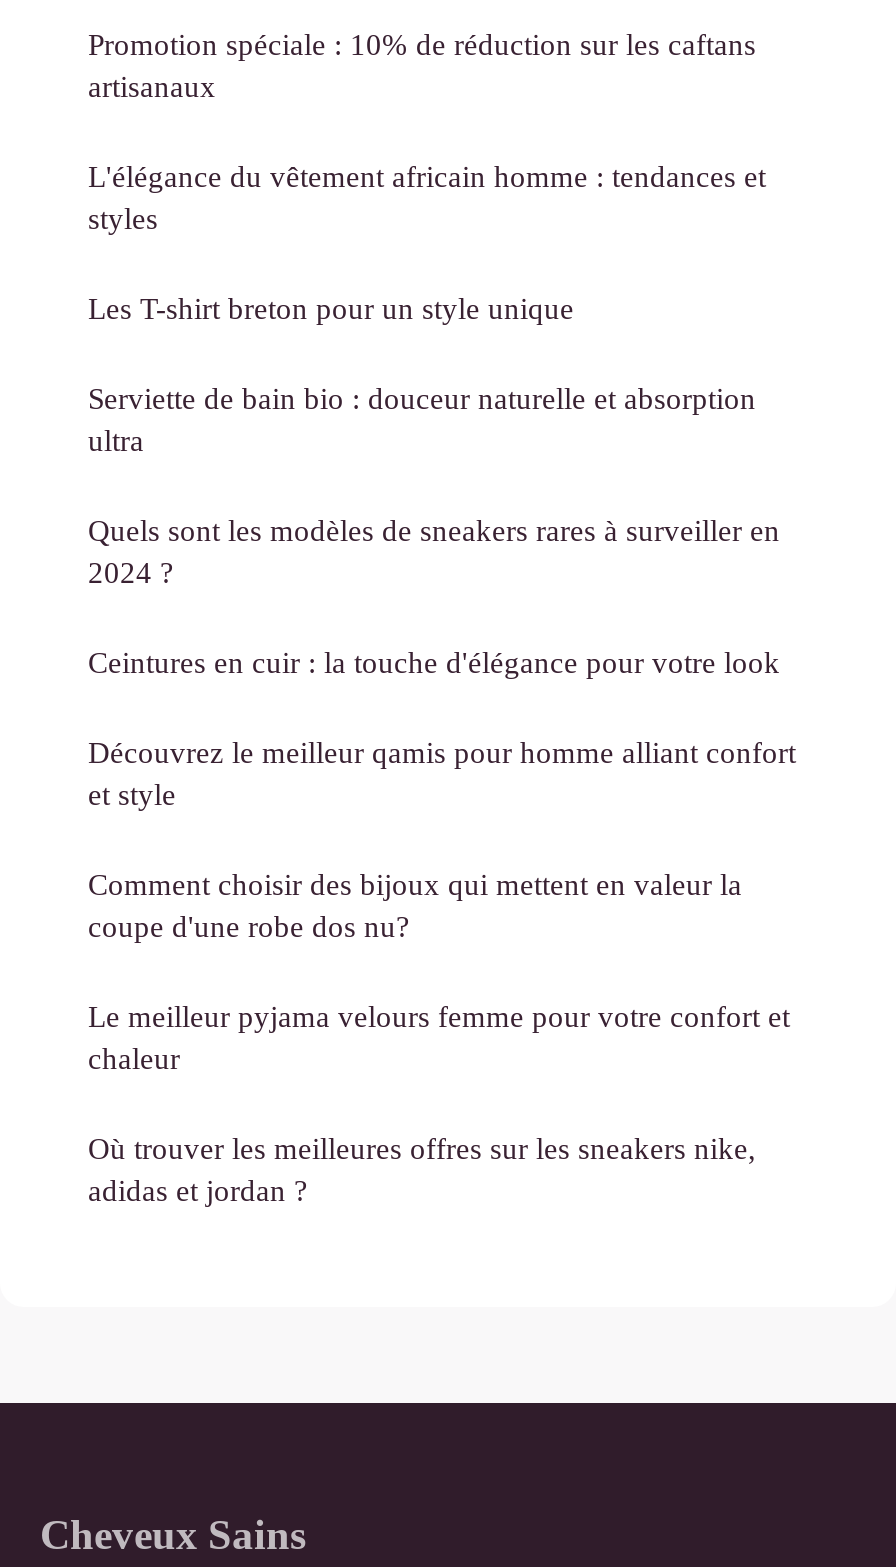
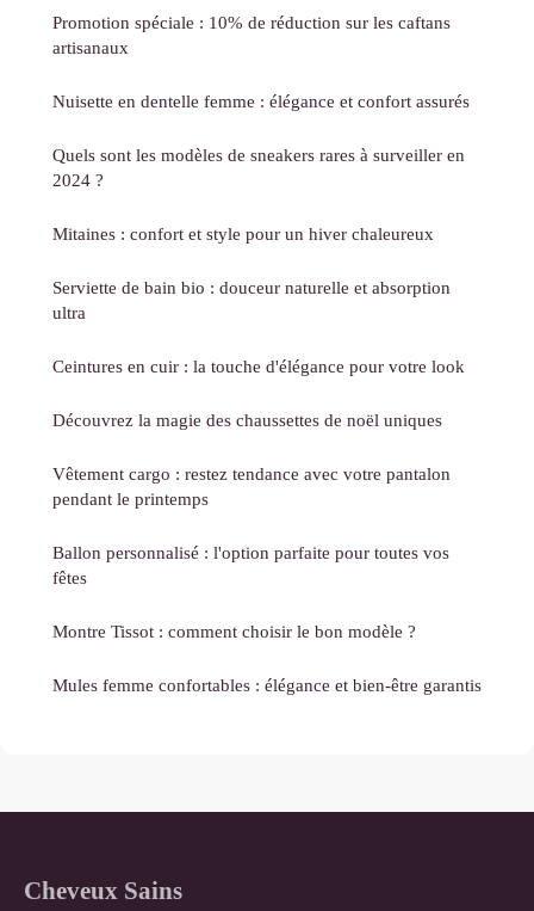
[88,160,766,326] L'élégance du vêtement africain homme : tendances et | styles | Les T-shirt breton pour un style unique -> [52,91,470,112] Nuisette en dentelle femme : élégance et confort assurés
moved [88,382,756,458] -> [52,277,451,323]: Serviette de bain bio : douceur naturelle et absorption | ultra
moved [88,514,780,590] -> [52,145,465,190]: Quels sont les modèles de sneakers rares à surveiller en | 2024 ?
none -> [52,224,434,244] Mitaines : confort et style pour un hiver chaleureux
[88,736,796,1208] Découvrez le meilleur qamis pour homme alliant confort | et style | Comment choisir des bijoux qui mettent en valeur la | coupe d'une robe dos nu? | Le meilleur pyjama velours femme pour votre confort et | chaleur | Où trouver les meilleures offres sur les sneakers nike, | adidas et jordan ? -> [52,410,482,695] Découvrez la magie des chaussettes de noël uniques | Vêtement cargo : restez tendance avec votre pantalon | pendant le printemps | Ballon personnalisé : l'option parfaite pour toutes vos | fêtes | Montre Tissot : comment choisir le bon modèle ? | Mules femme confortables : élégance et bien-être garantis

